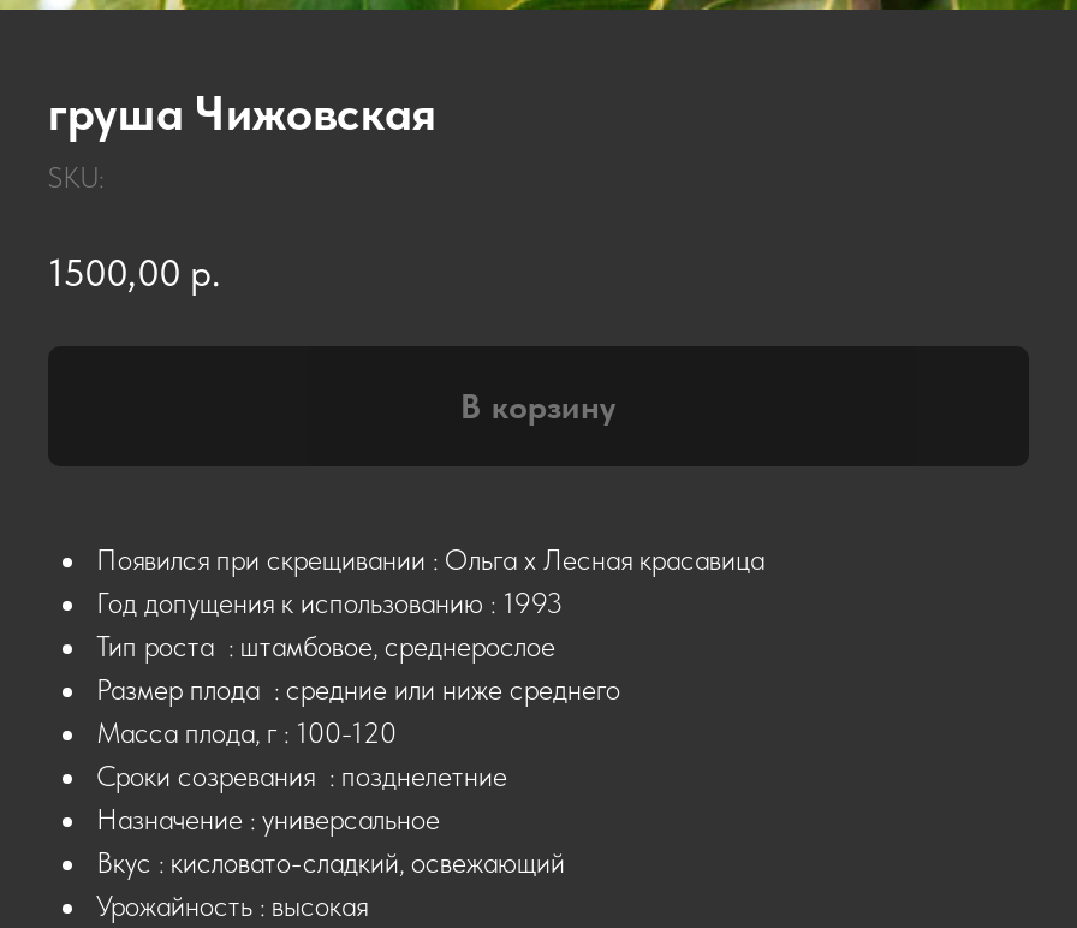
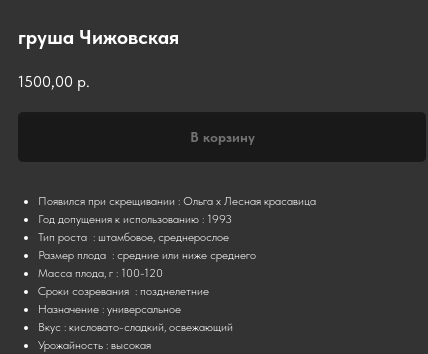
[48,161,103,195] SKU: -> none

